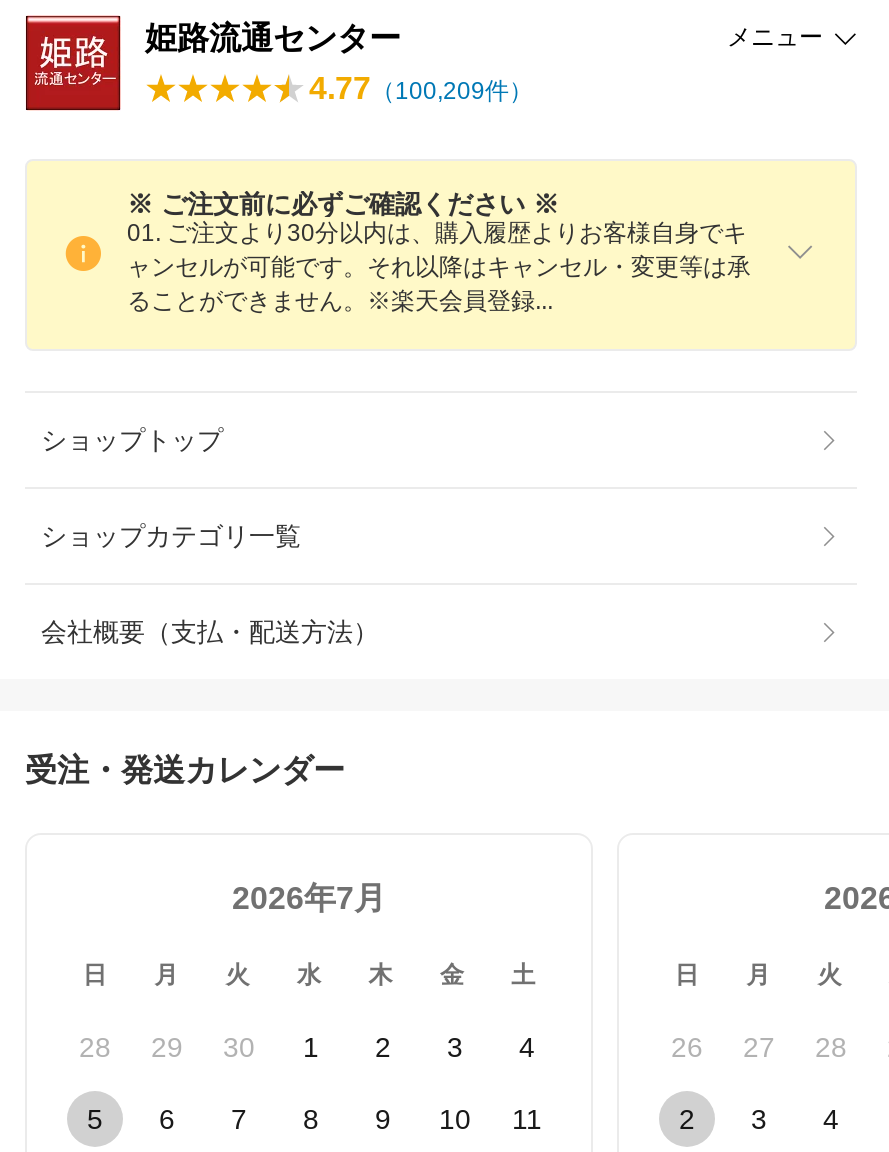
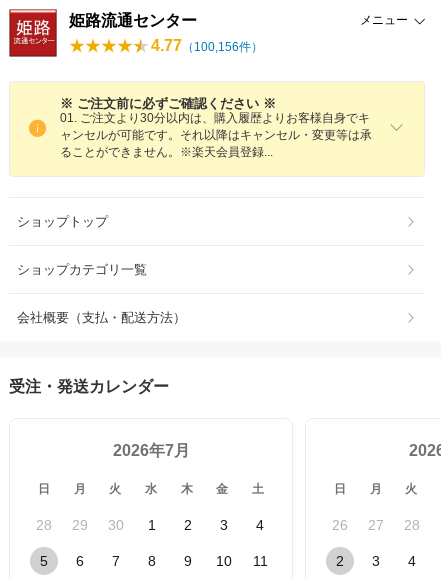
[309,71,533,105] 4.77（100,209件） -> [151,37,263,54] 4.77（100,156件）

